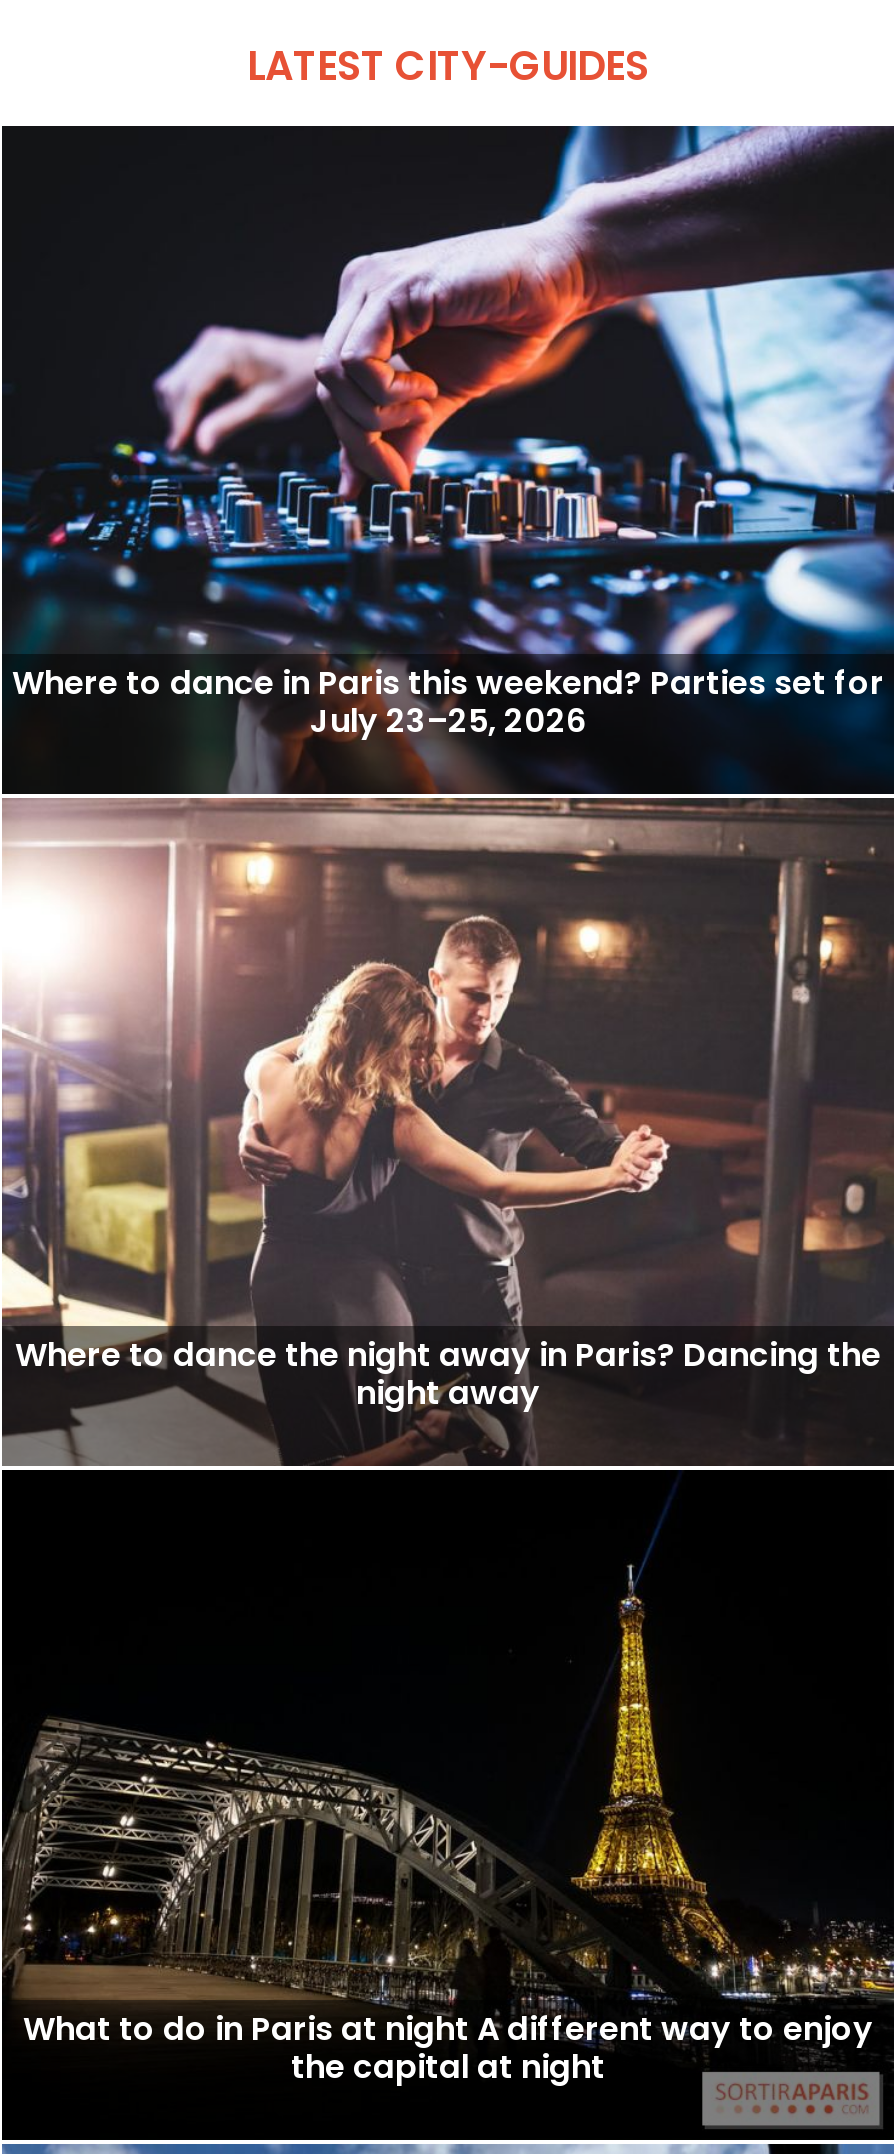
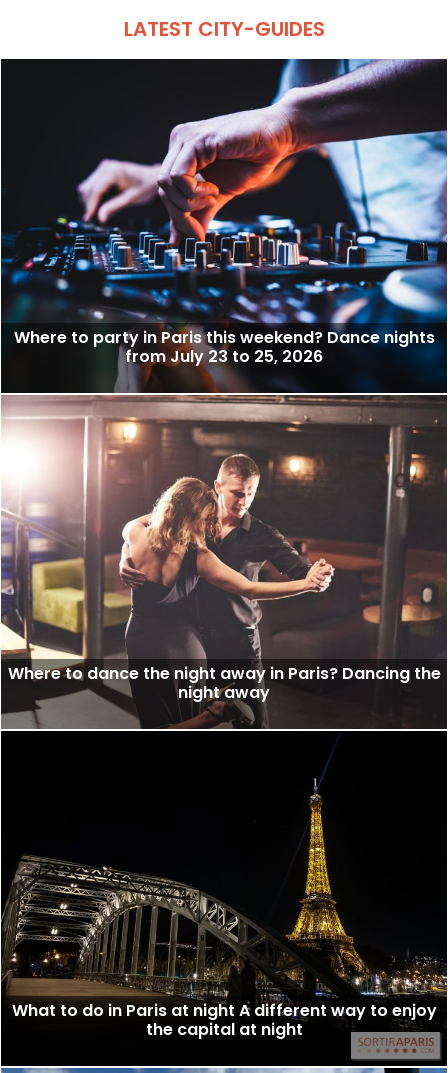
[12,660,884,744] Where to dance in Paris this weekend? Parties set for | July 23–25, 2026 -> [13,326,434,368] Where to party in Paris this weekend? Dance nights | from July 23 to 25, 2026

